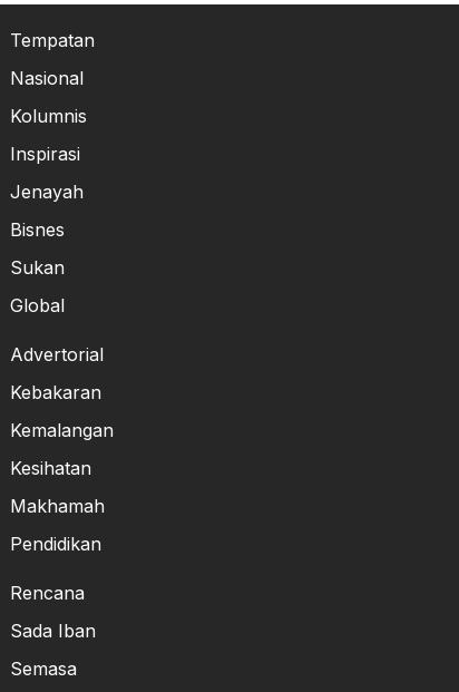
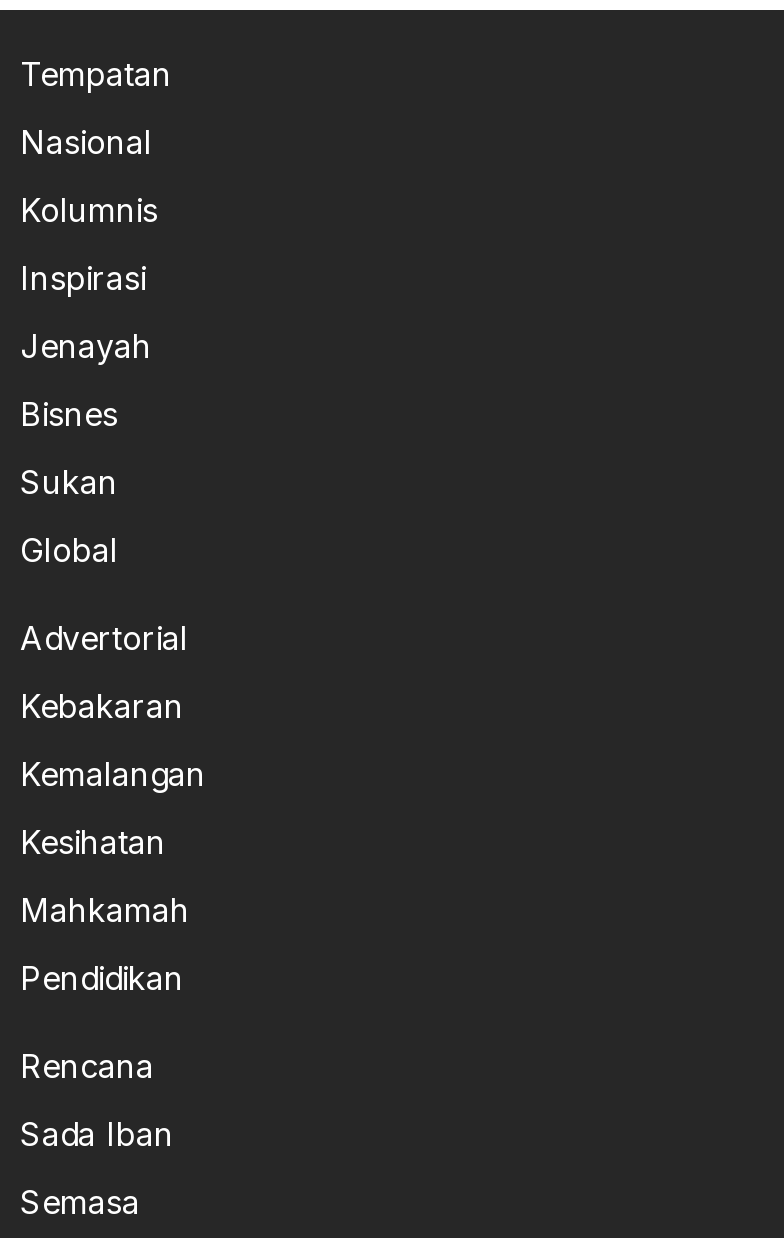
[10,495,105,518] Makhamah -> [20,891,190,931] Mahkamah

